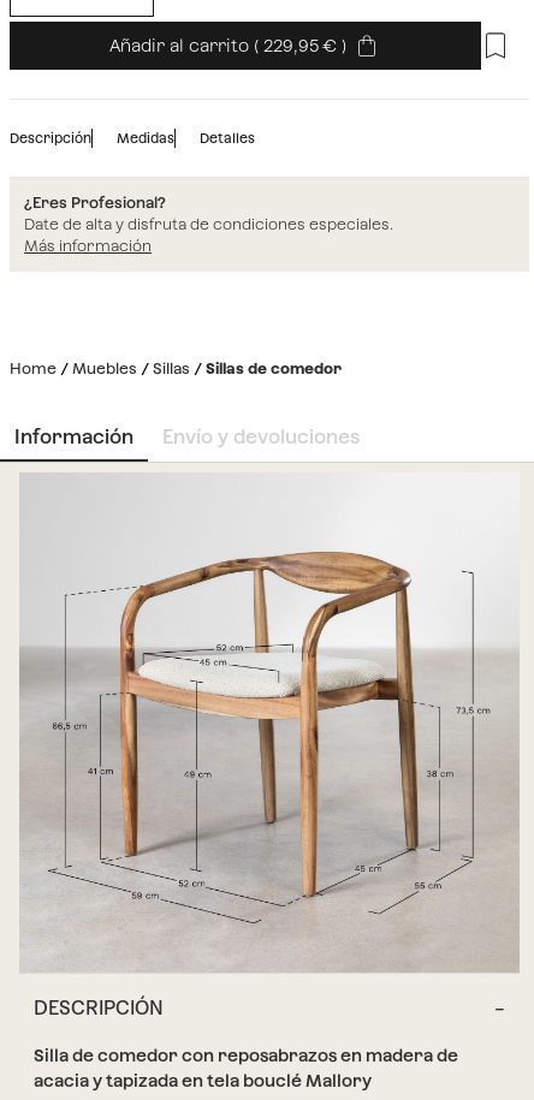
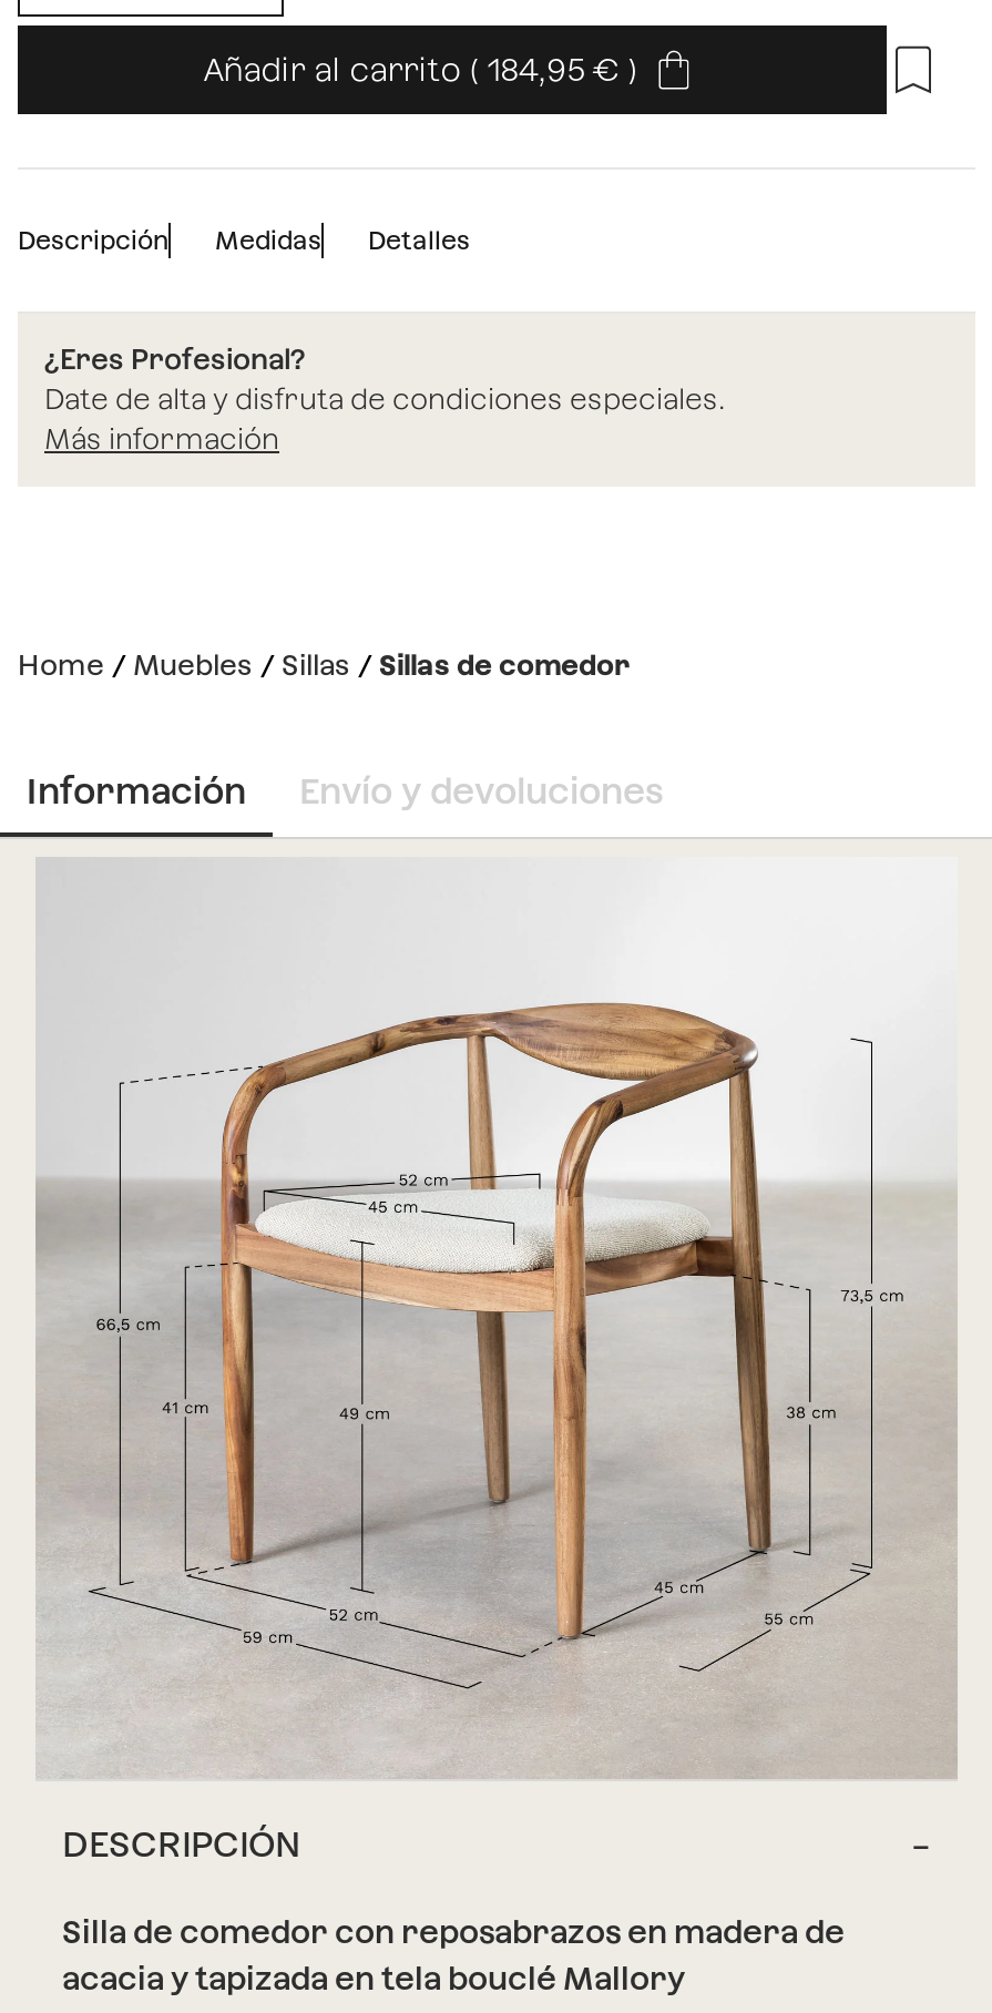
[109,37,318,56] Añadir al carrito (229,95 -> [203,53,585,89] Añadir al carrito (184,95

